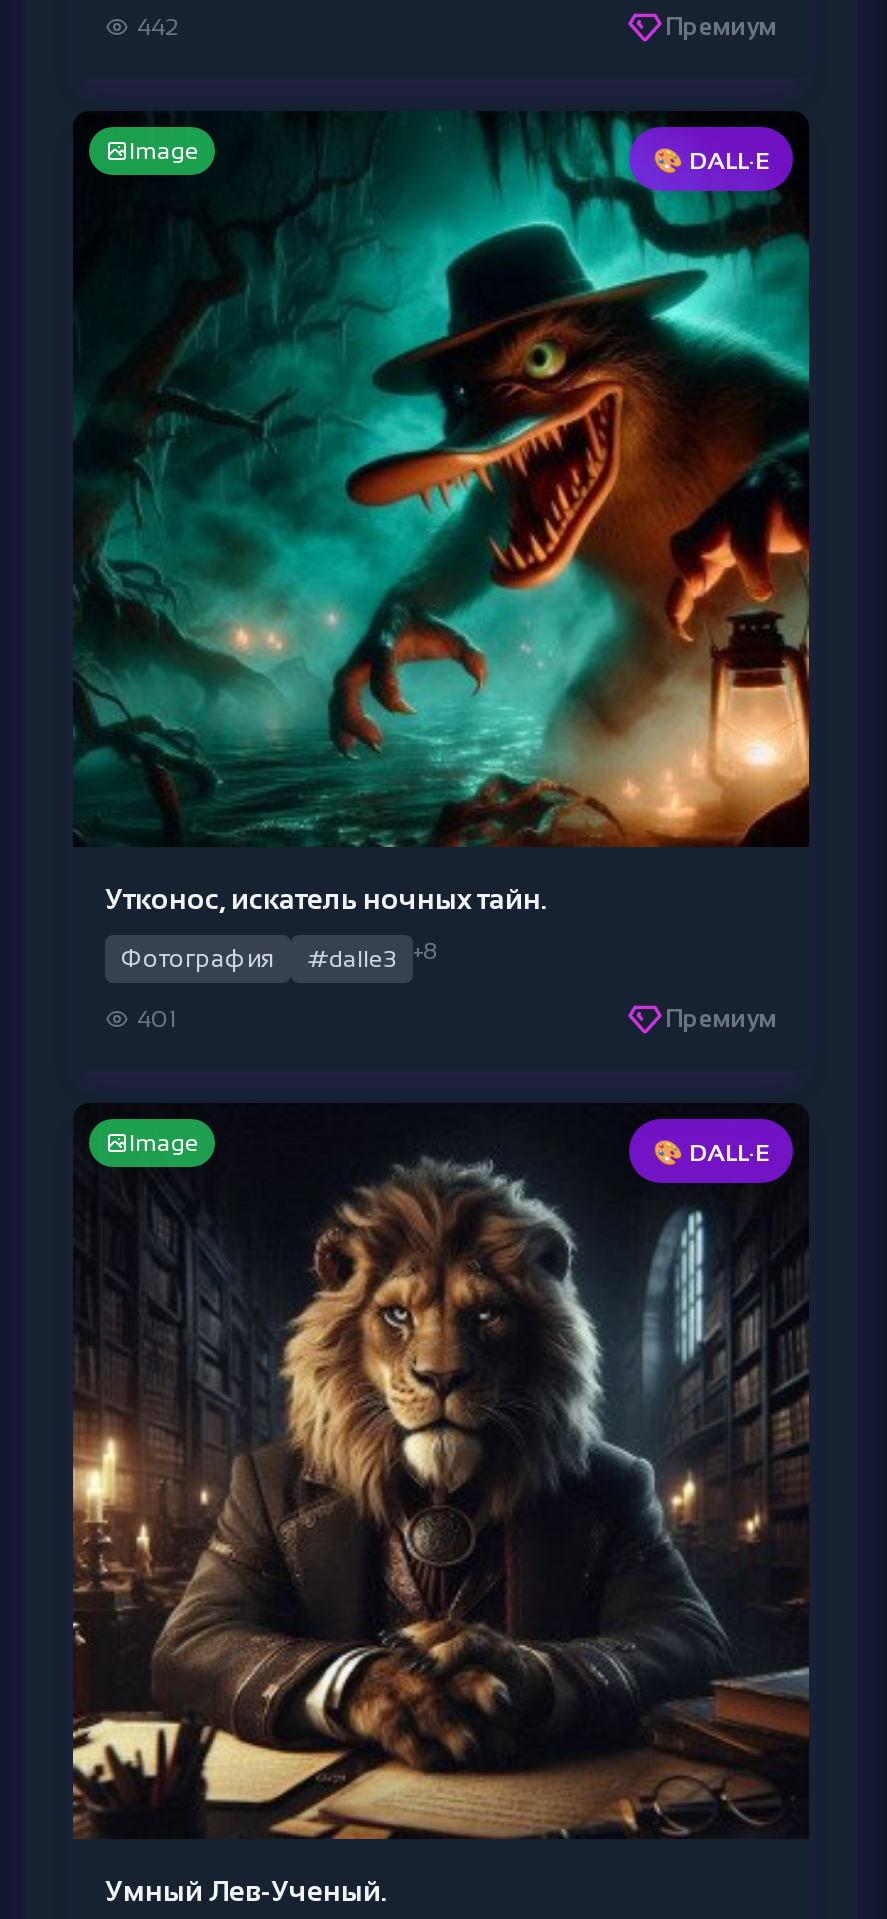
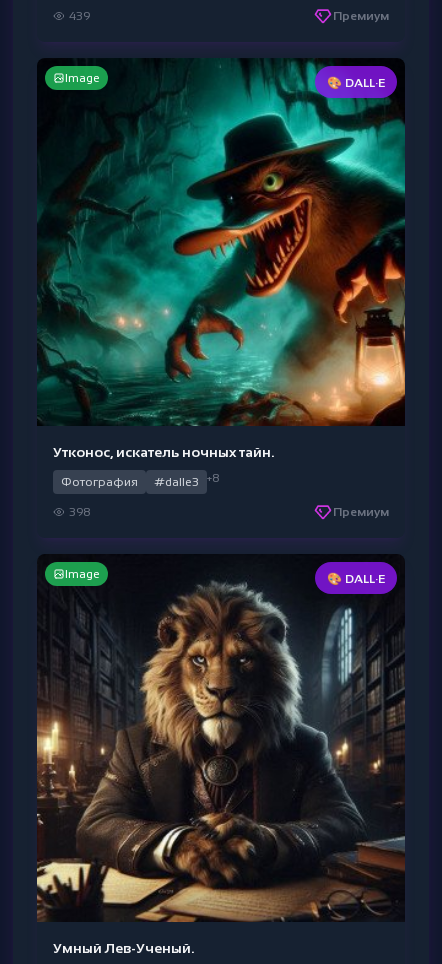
[137,14,179,42] 442 -> [69,9,90,23] 439
[137,1006,177,1034] 401 -> [69,505,91,519] 398

